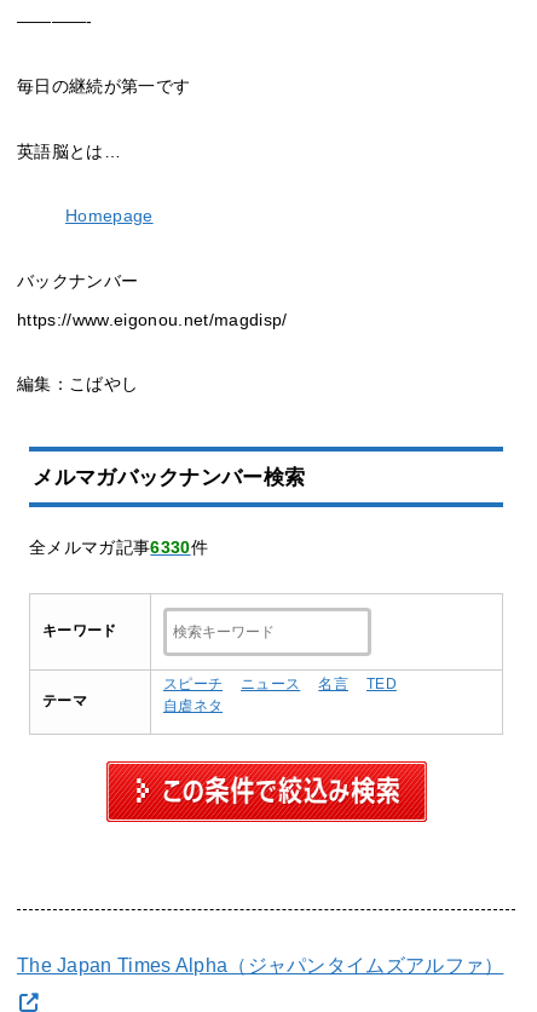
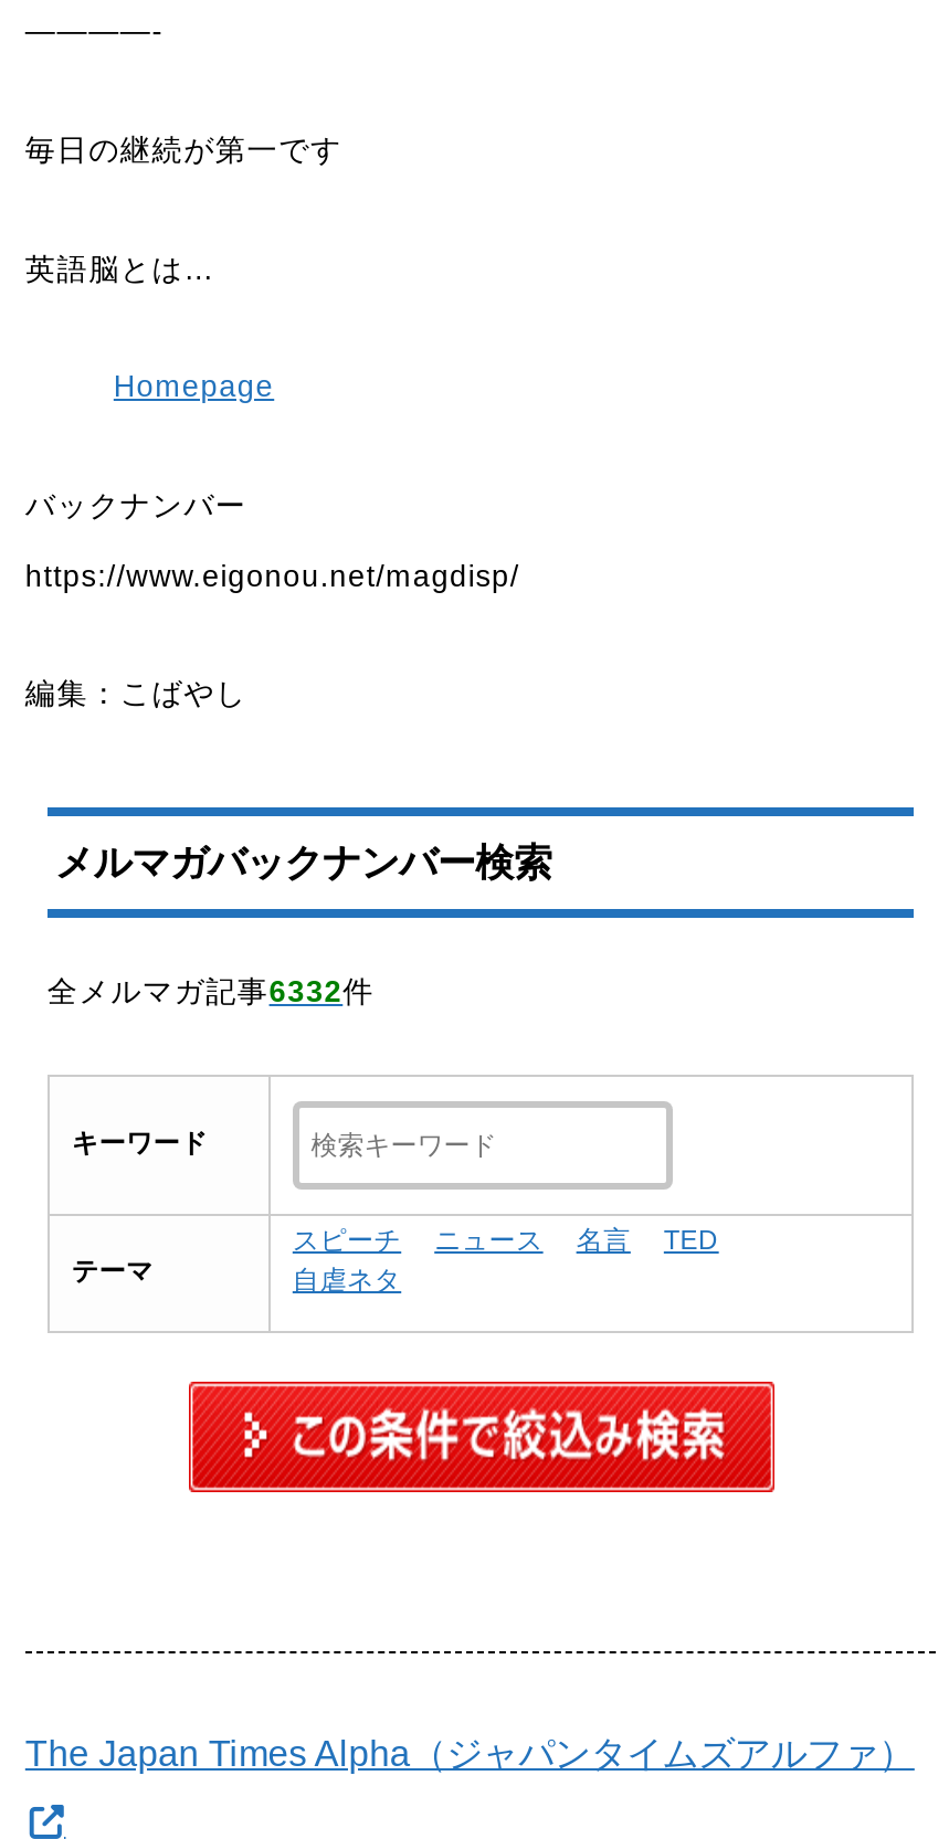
[29,538,208,556] 全メルマガ記事6330件 -> [47,974,375,1008] 全メルマガ記事6332件

